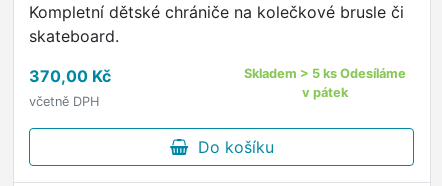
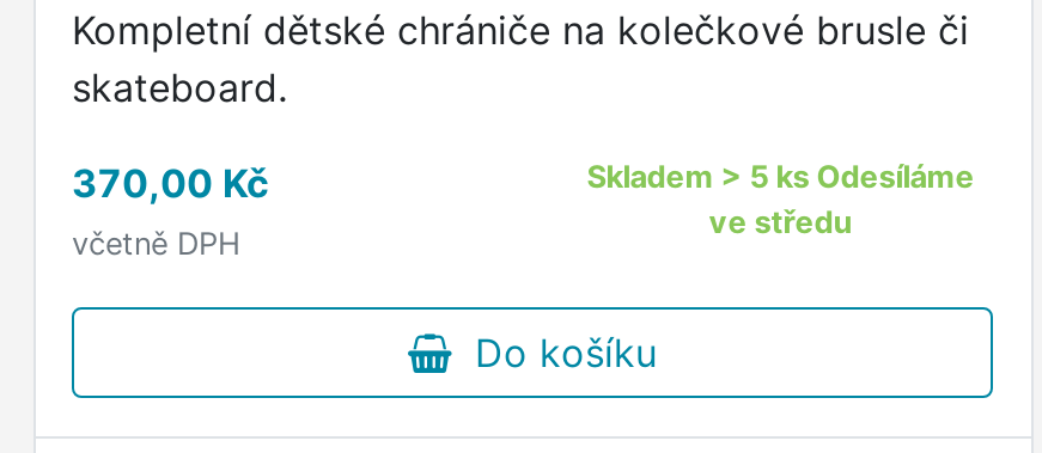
[302,85,348,100] v pátek -> [709,203,852,239] ve středu

